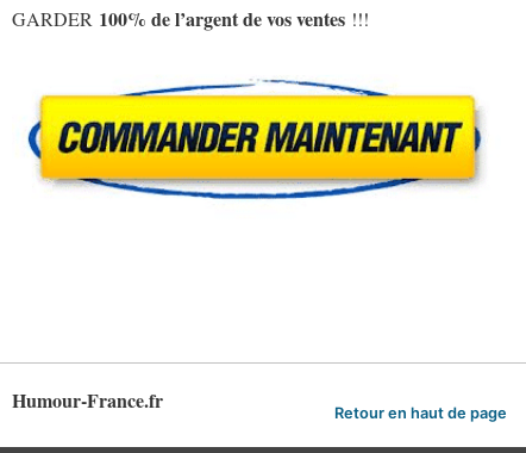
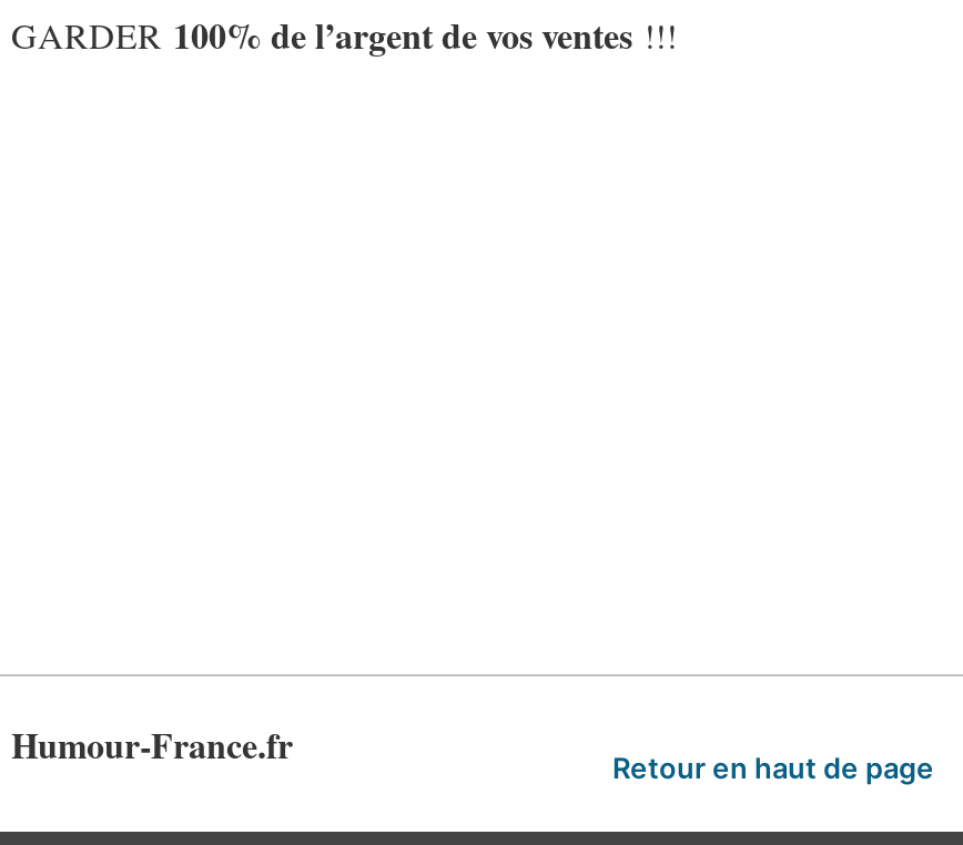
[26,79,483,200] [image] -> none

